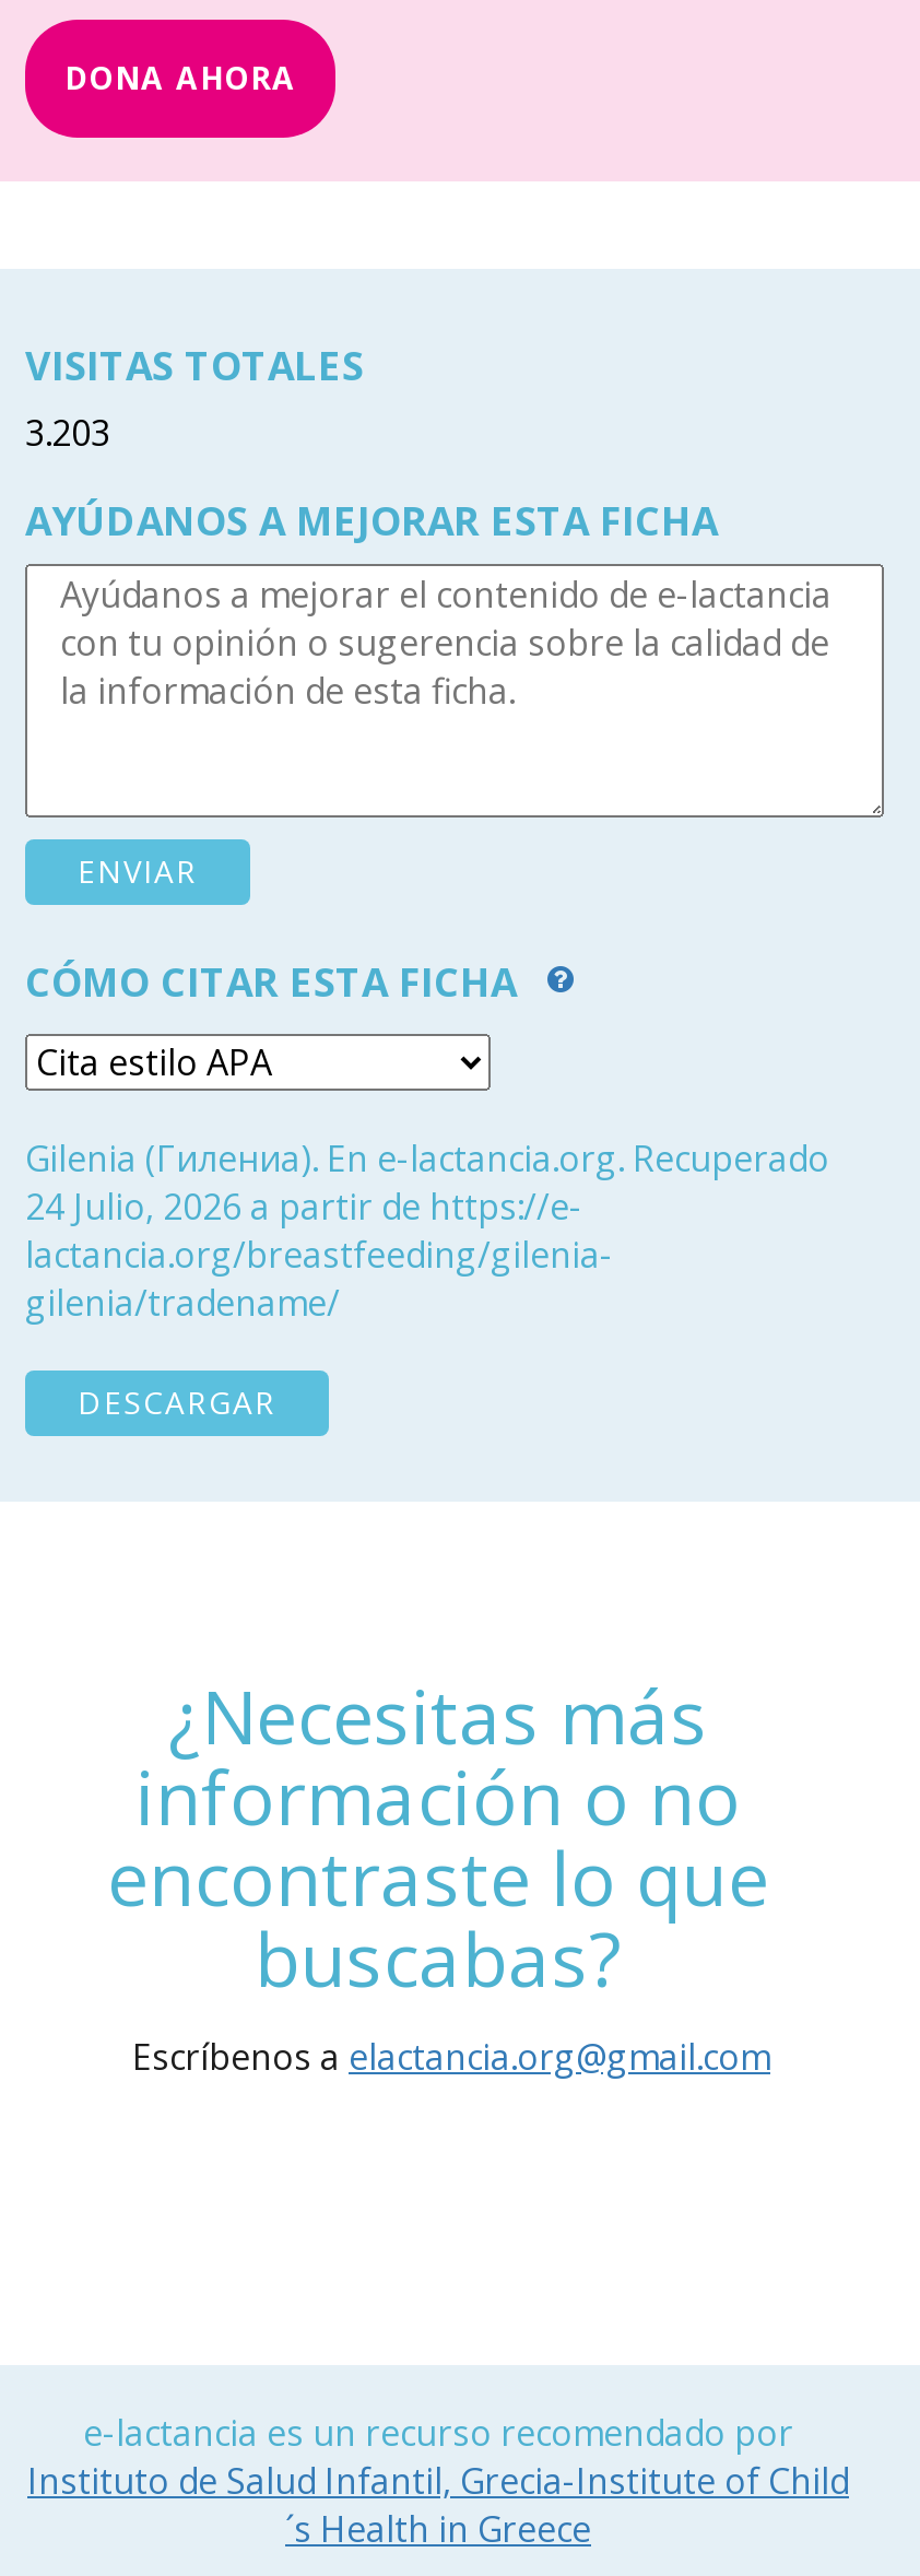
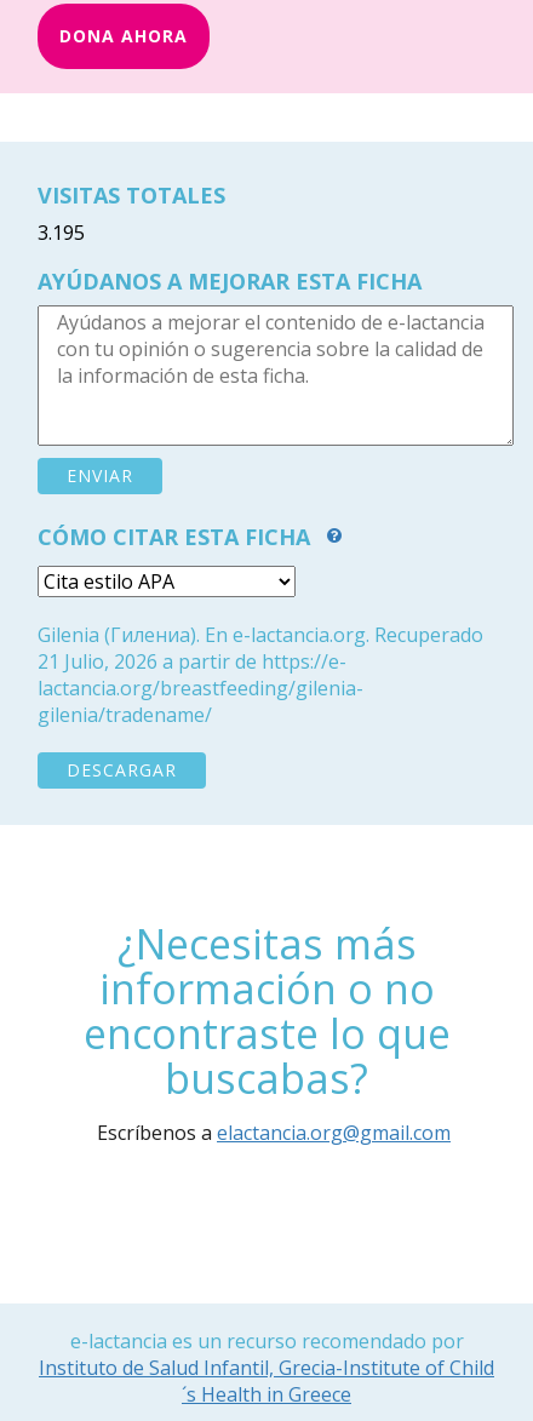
[25,409,110,457] 3.203 -> [38,219,85,246] 3.195
[25,1183,582,1231] 24 Julio, 2026 a partir de https://e- -> [38,648,346,675] 21 Julio, 2026 a partir de https://e-

